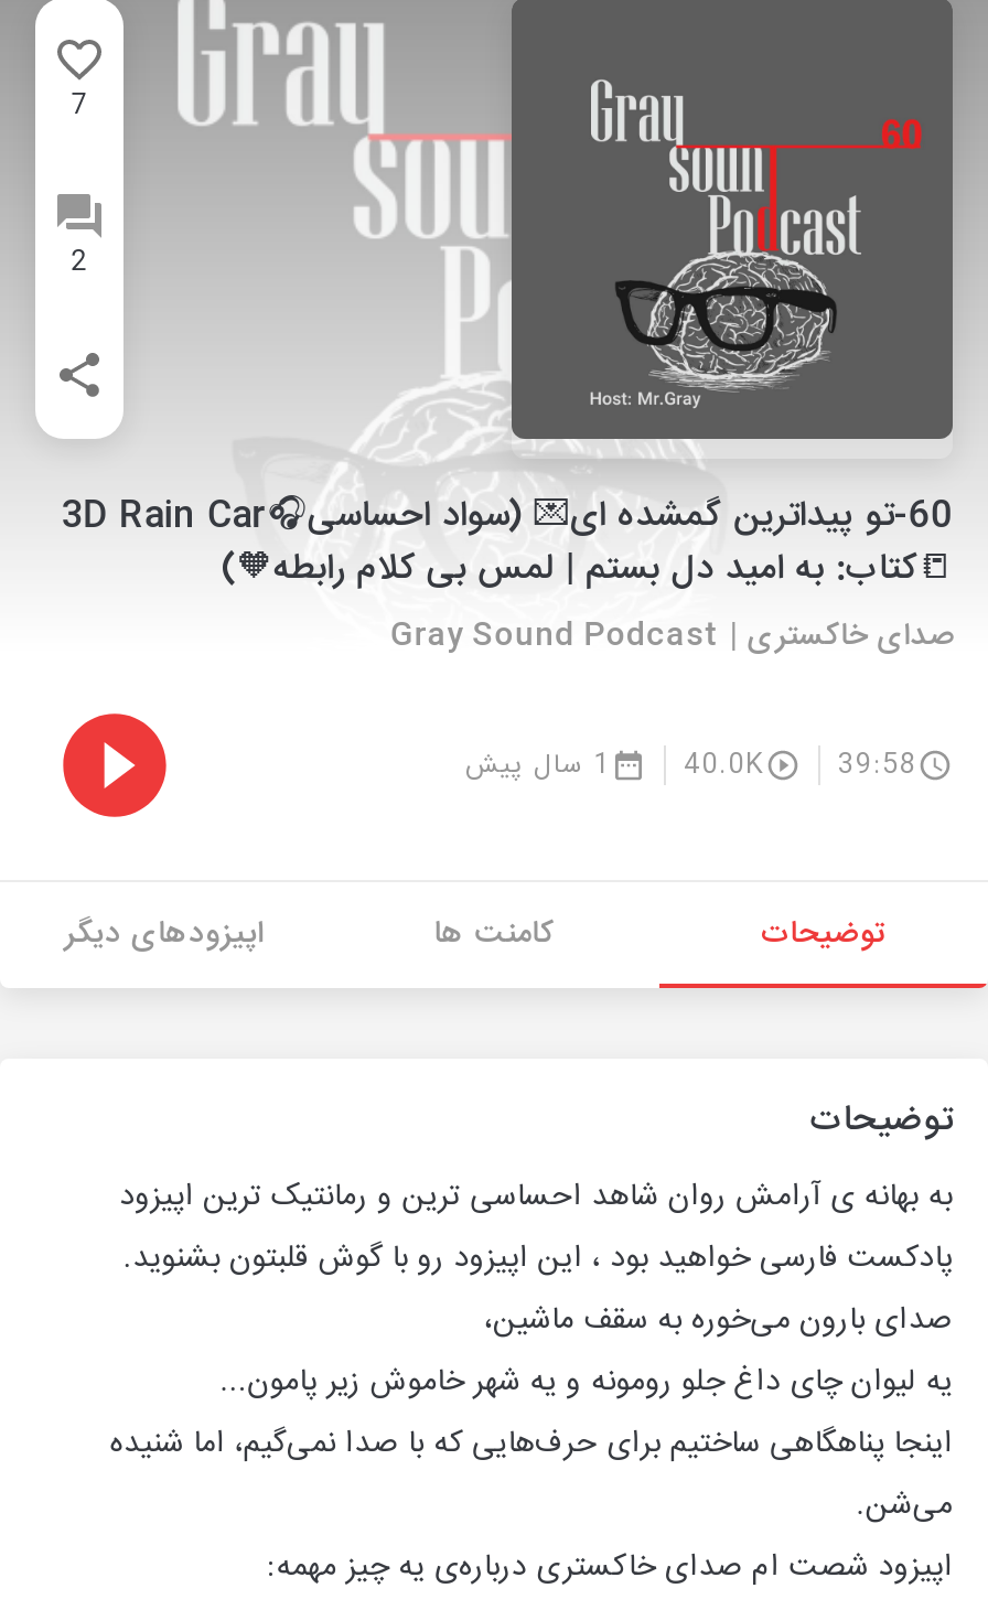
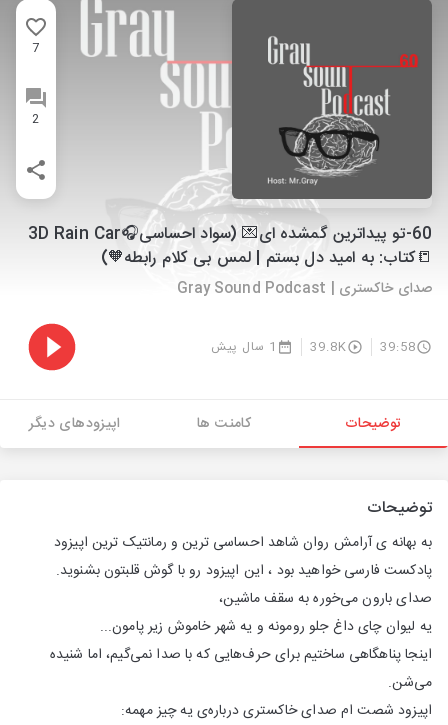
[684,743,765,787] 40.0K -> [310,337,347,357] 39.8K

